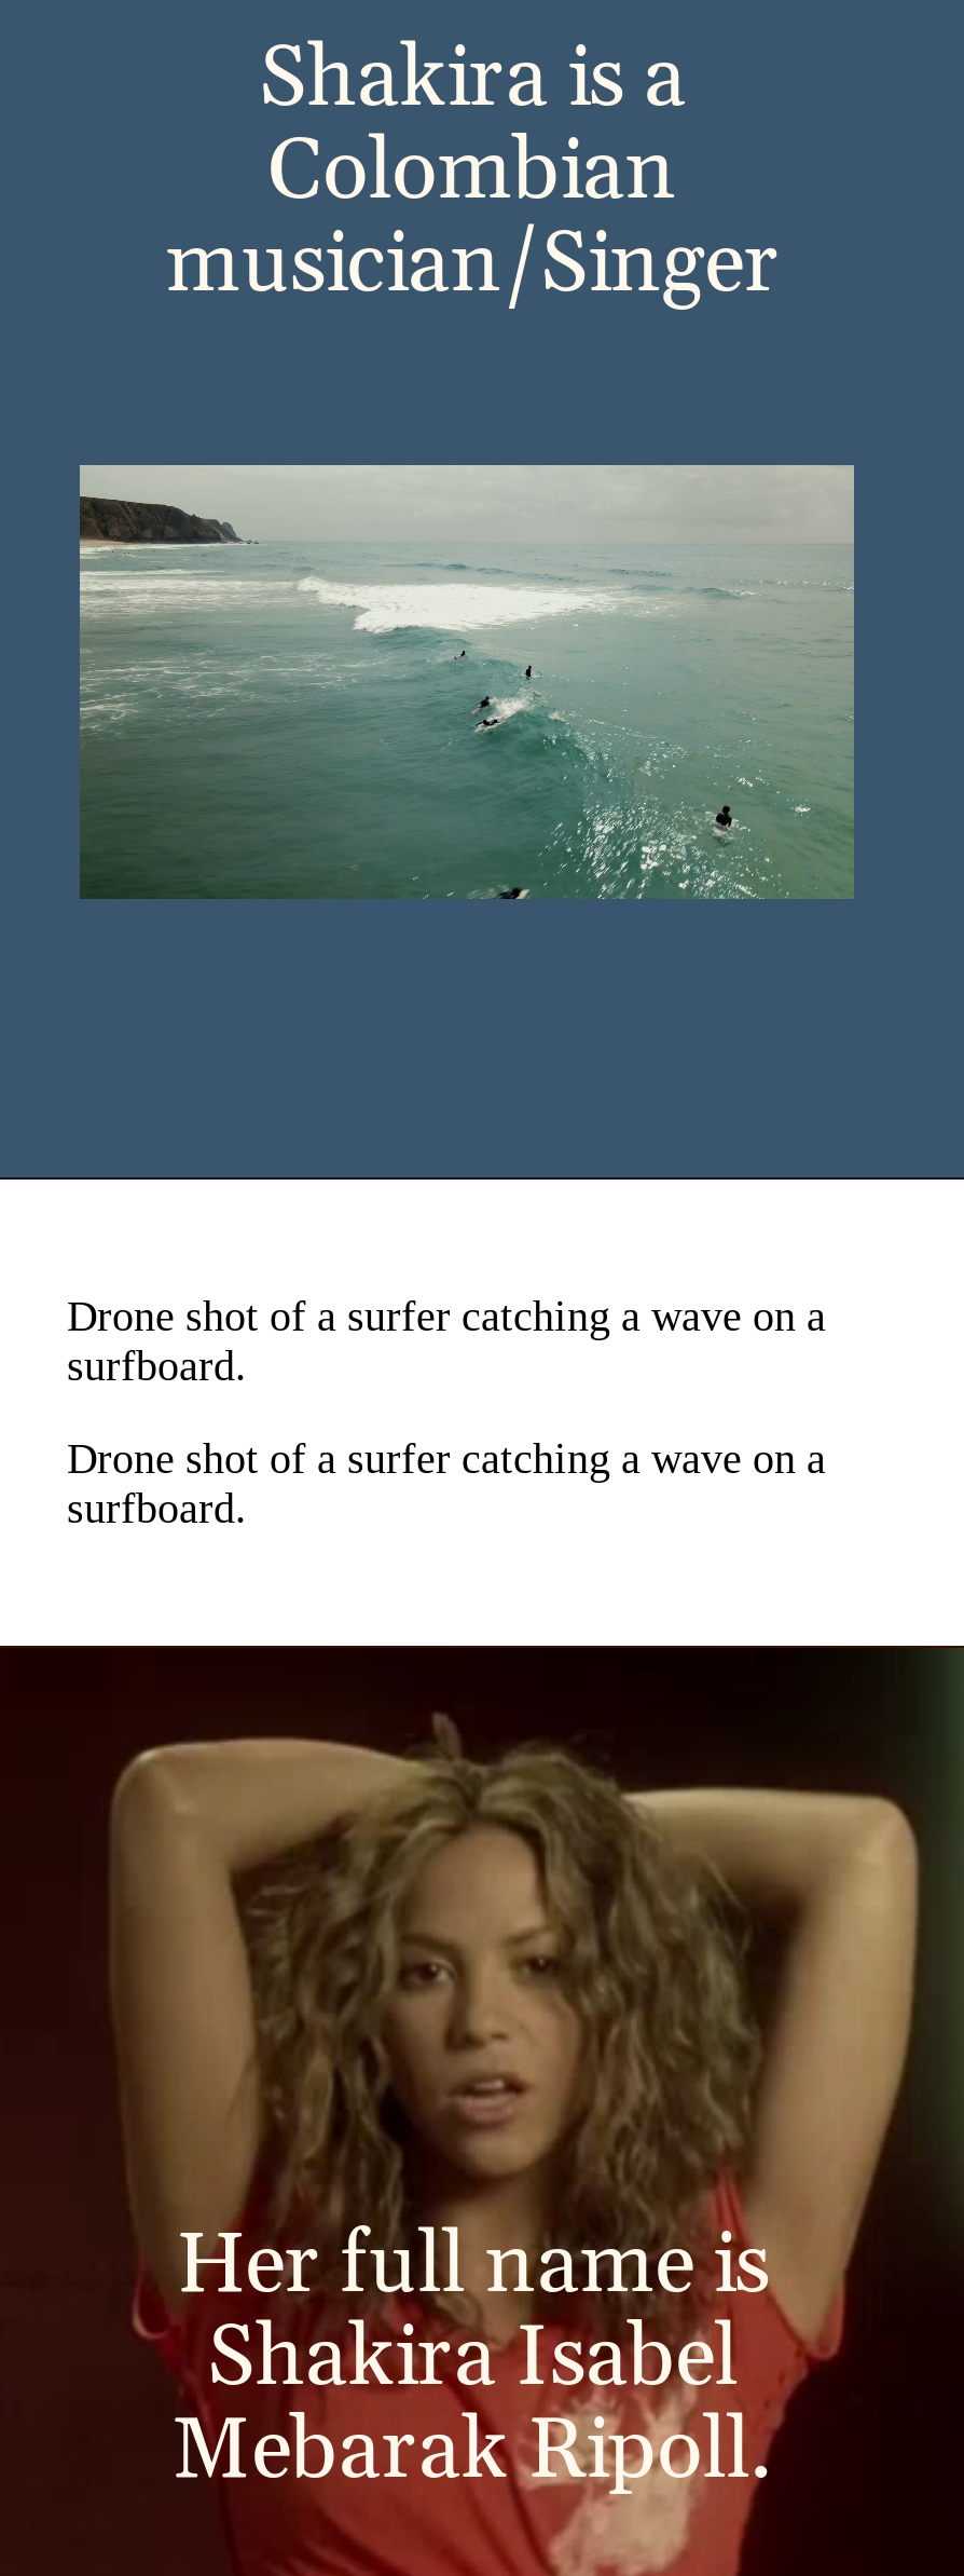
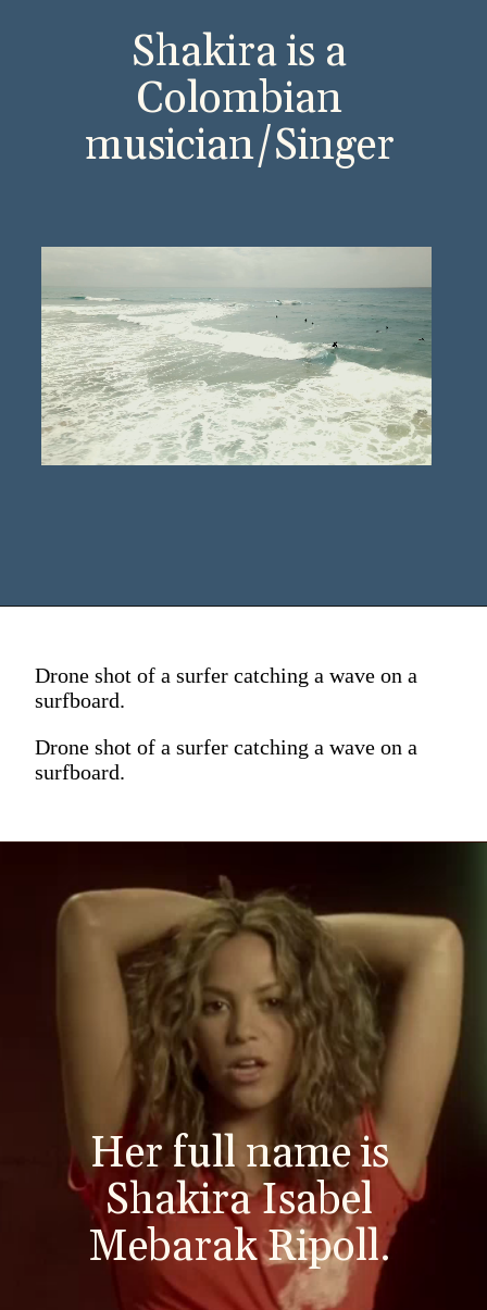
[80,495,854,901] [image] -> [40,263,433,466] [image]

